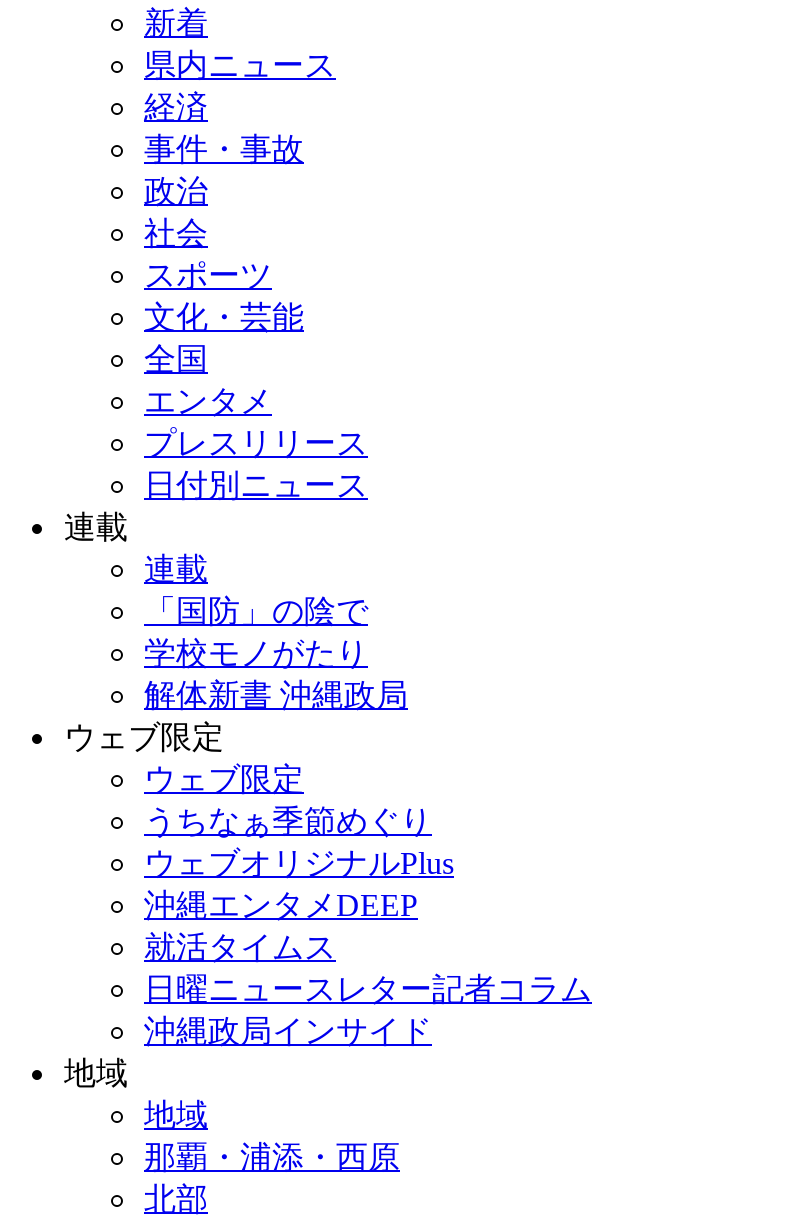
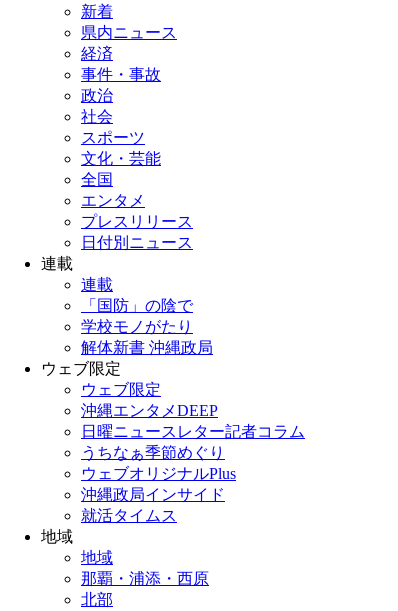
moved [144,804,454,880] -> [81,444,236,482]: うちなぁ季節めぐり | ウェブオリジナルPlus
moved [144,888,592,1006] -> [81,402,305,440]: 沖縄エンタメDEEP | 日曜ニュースレター記者コラム
moved [144,930,336,964] -> [81,507,177,524]: 就活タイムス
moved [144,1014,432,1048] -> [81,486,225,503]: 沖縄政局インサイド

